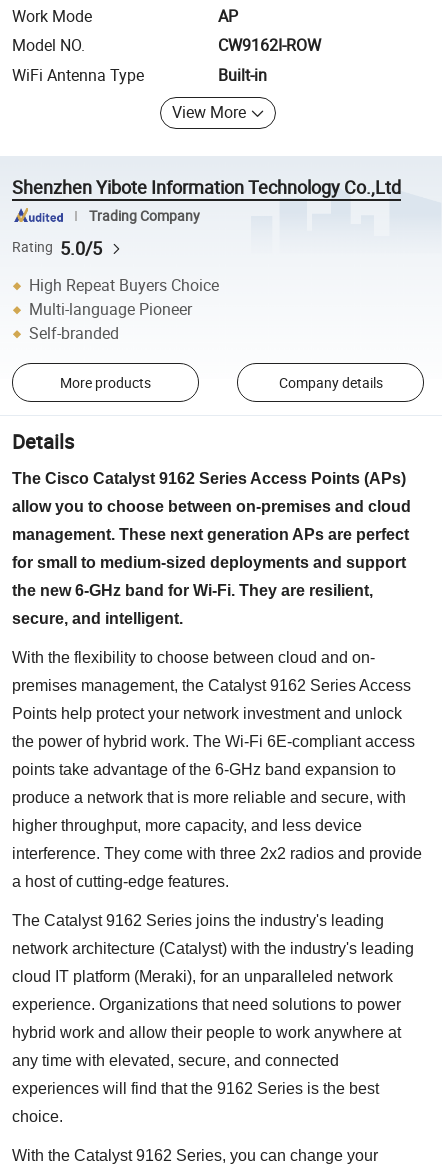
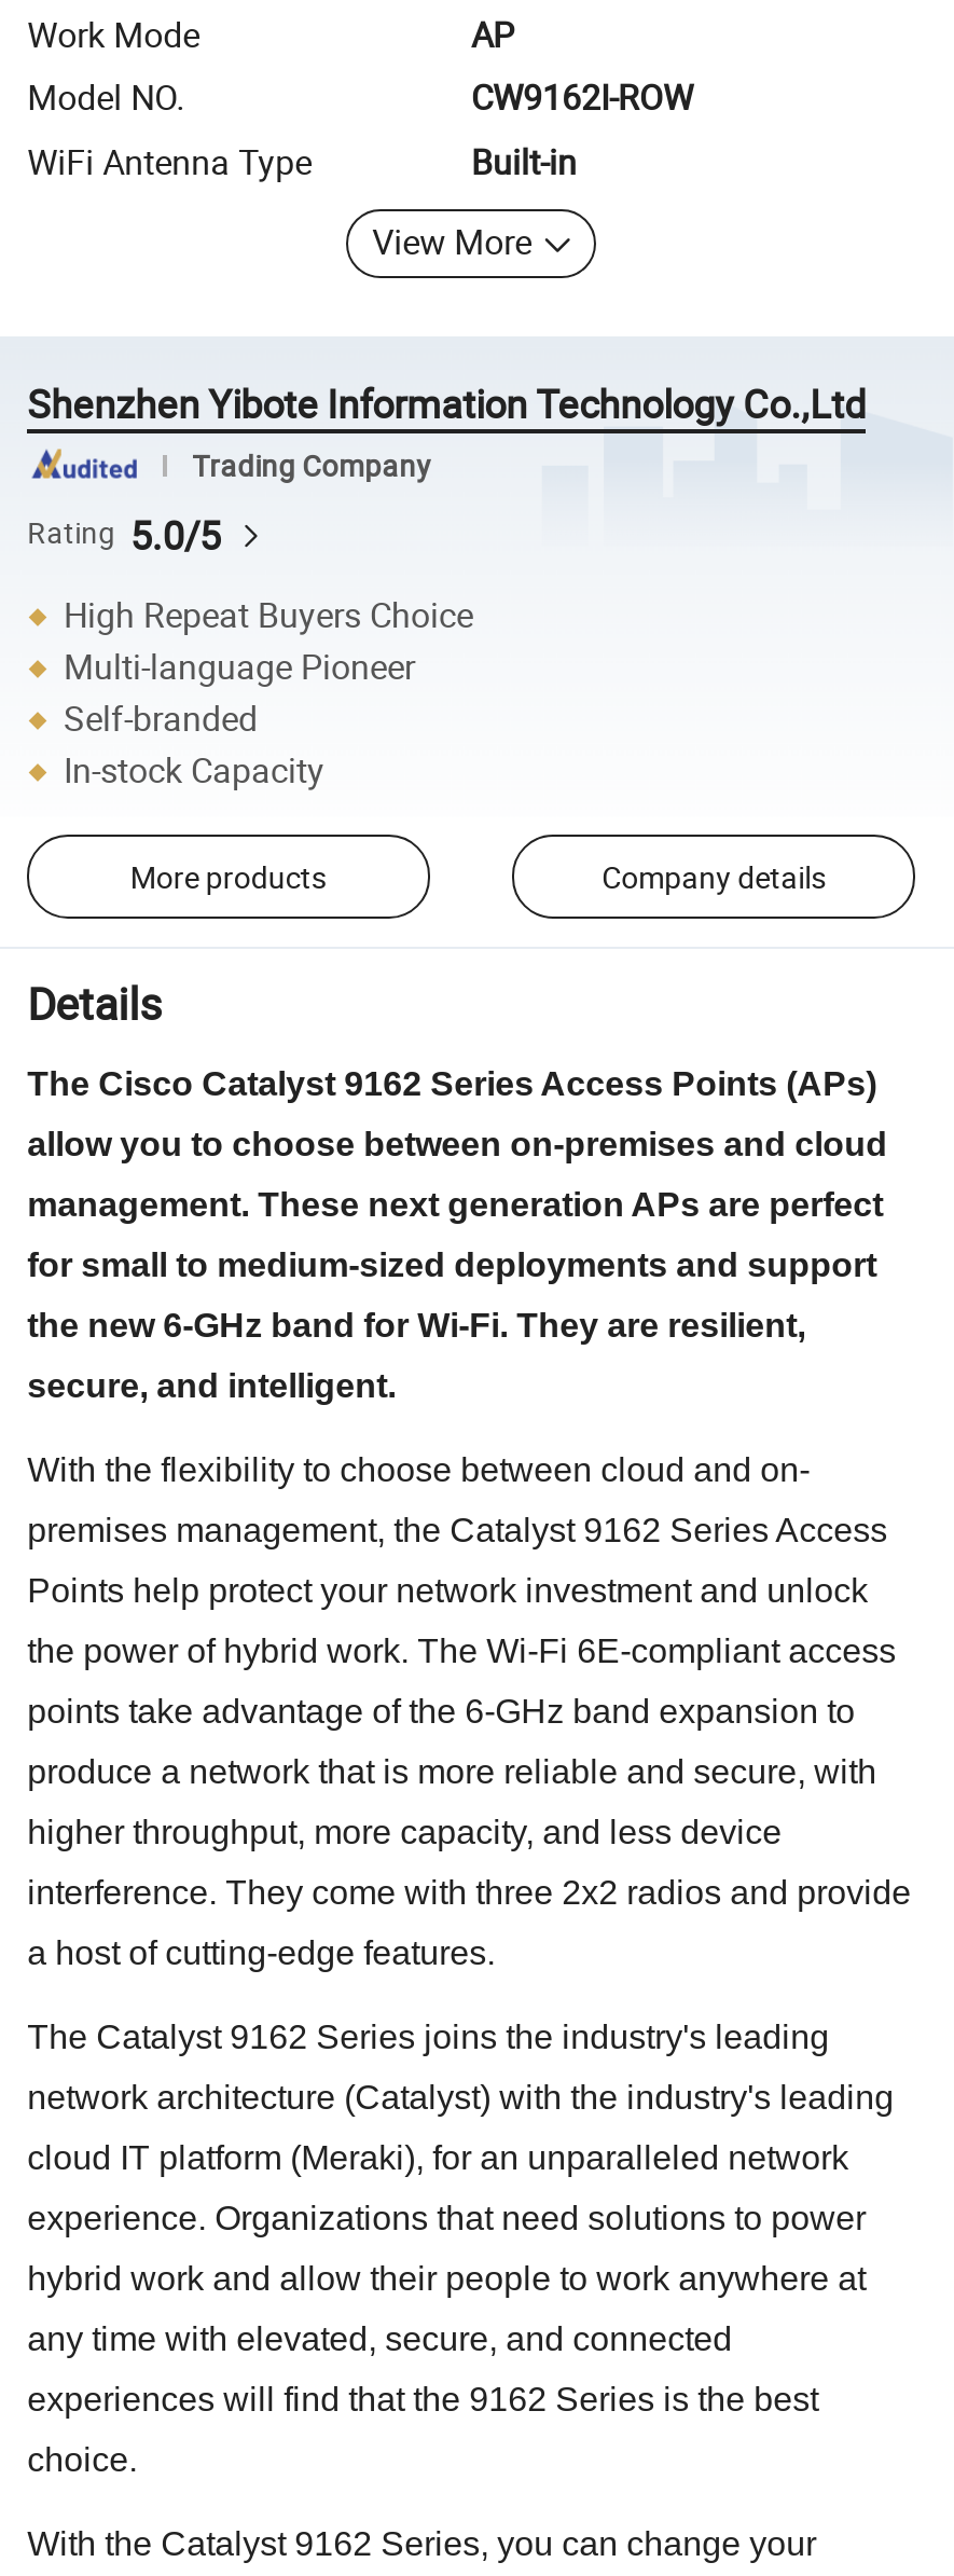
none -> [64,747,324,794] In-stock Capacity

